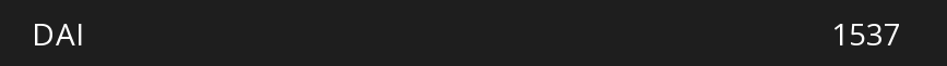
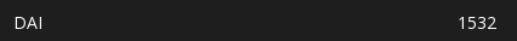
[831,12,901,53] 1537 -> [458,11,496,34] 1532

